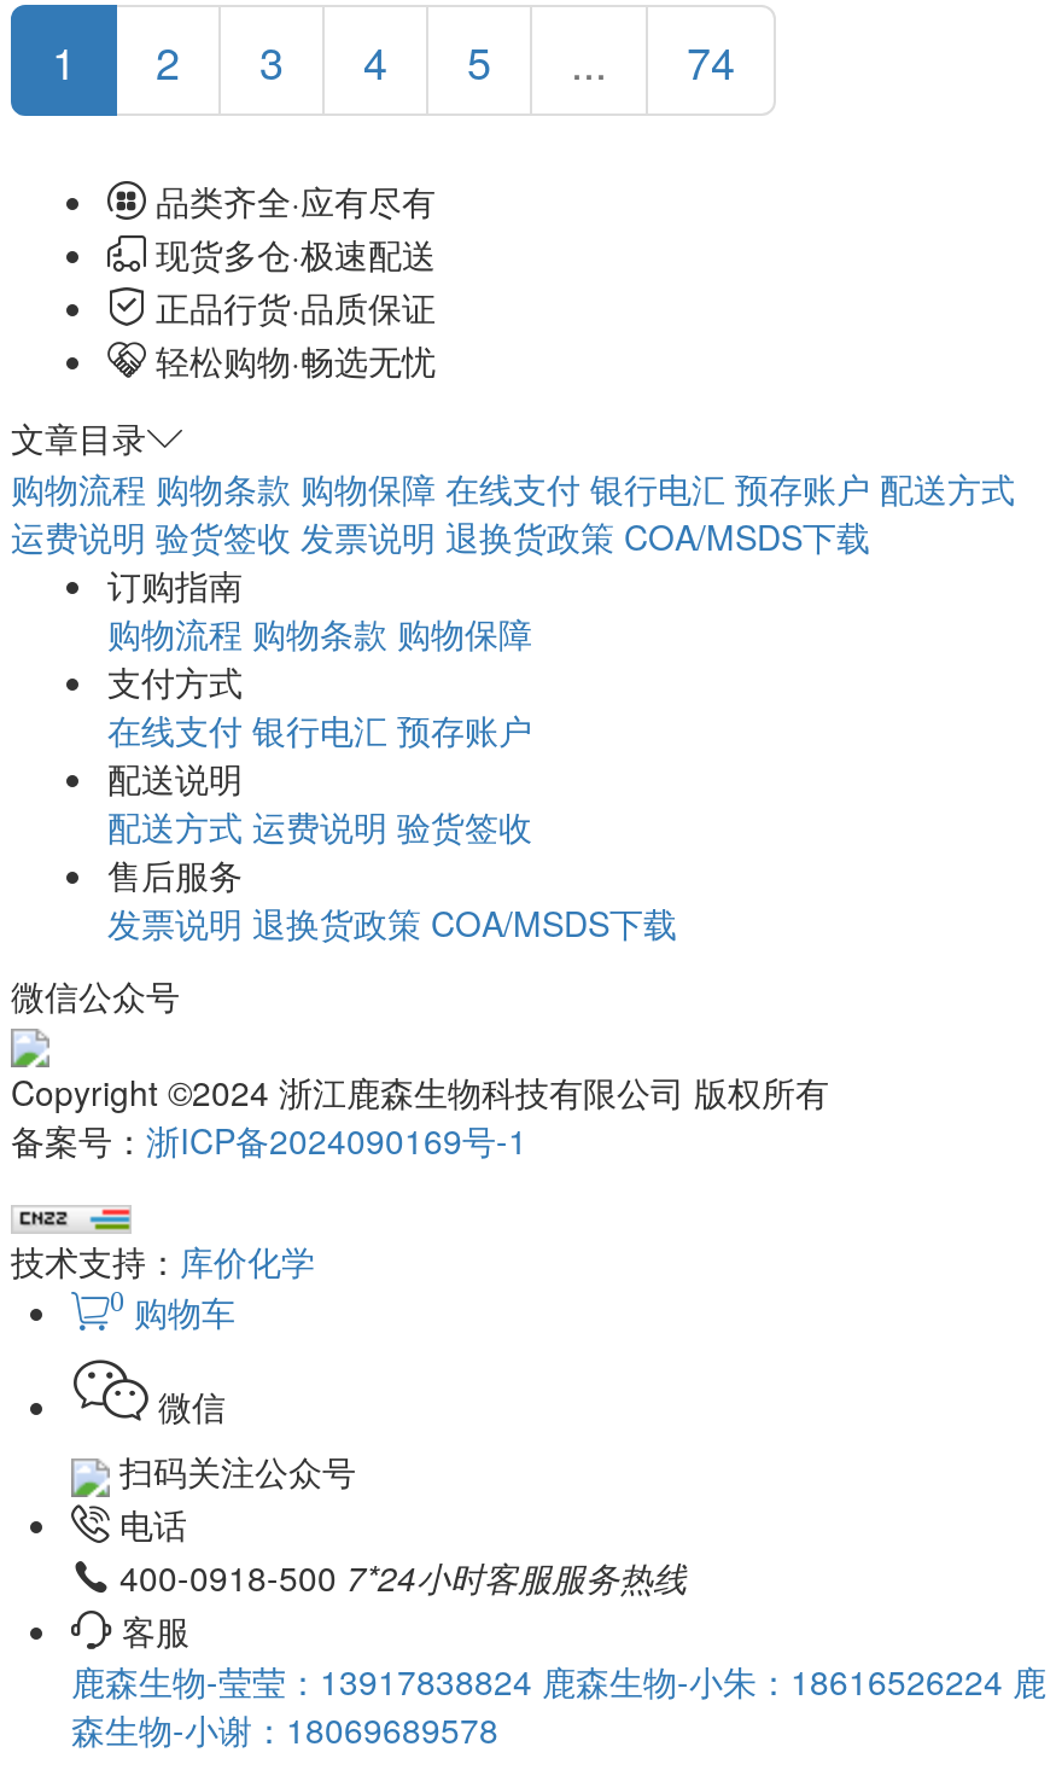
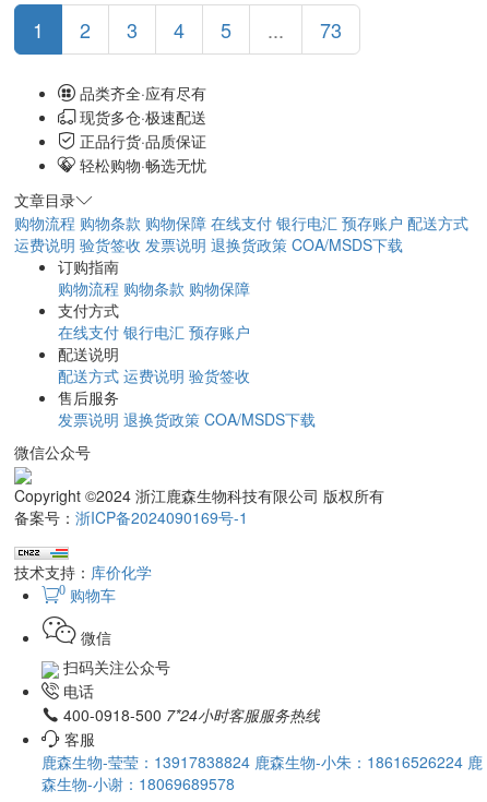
[687,29,735,92] 74 -> [320,15,342,44] 73

